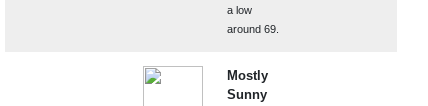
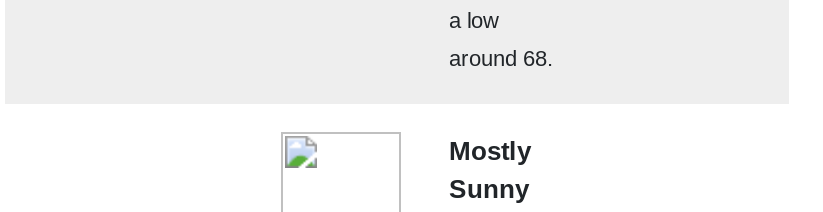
[227,23,279,35] around 69. -> [449,46,553,70] around 68.

